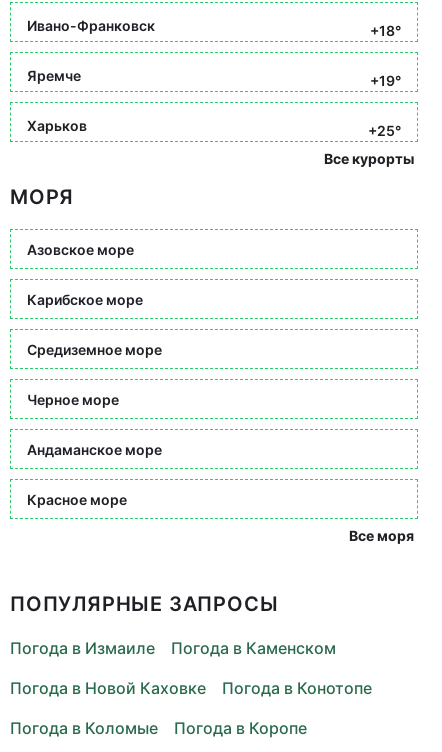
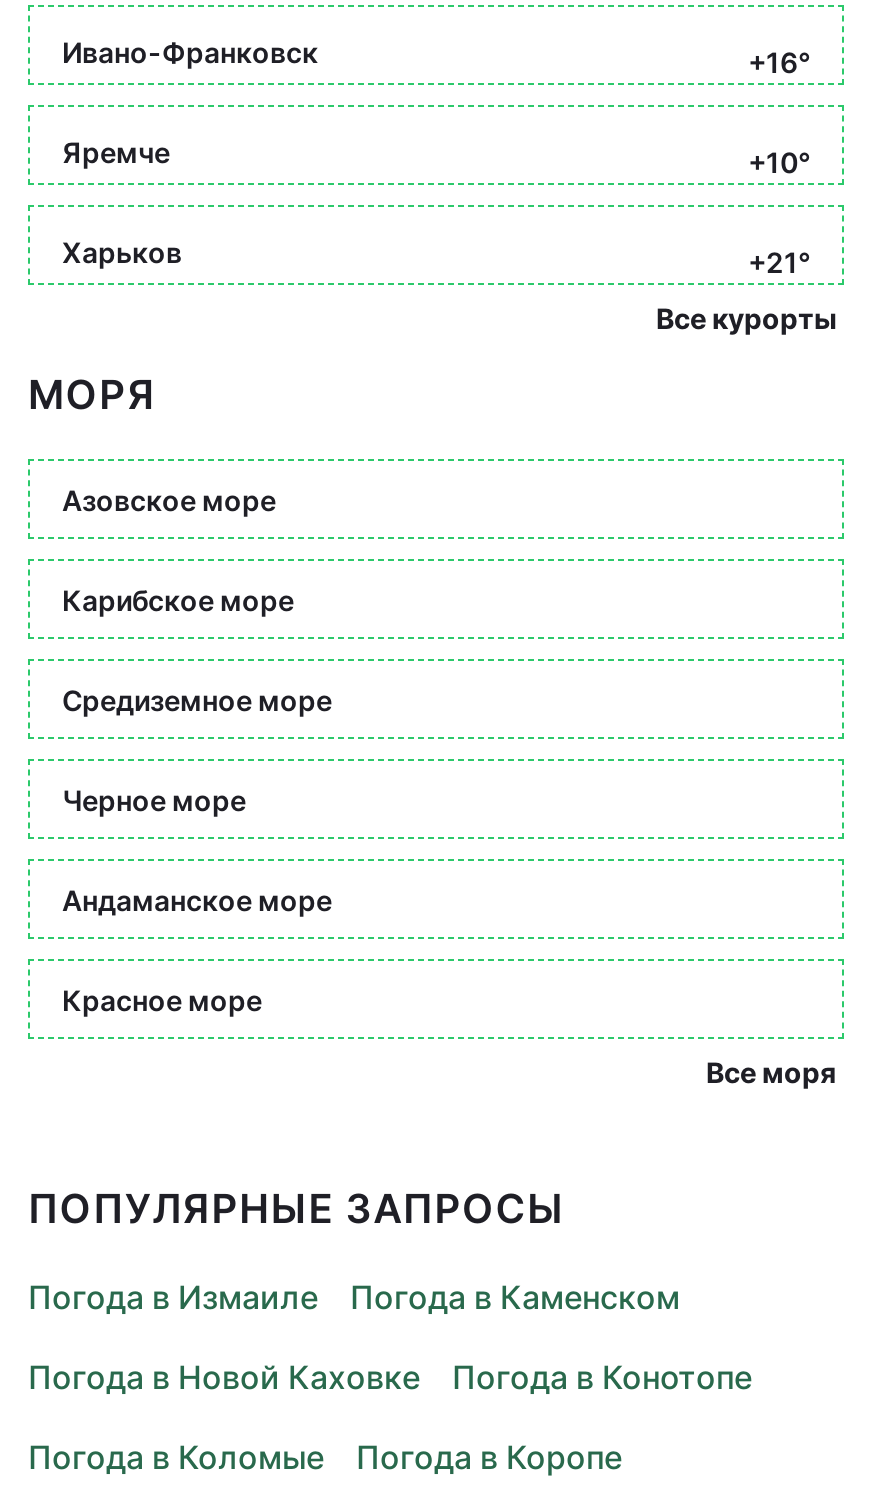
[370,22,401,39] +18° -> [748,45,810,79] +16°
[370,72,401,89] +19° -> [748,145,810,179] +10°
[368,122,401,139] +25° -> [748,245,810,279] +21°

